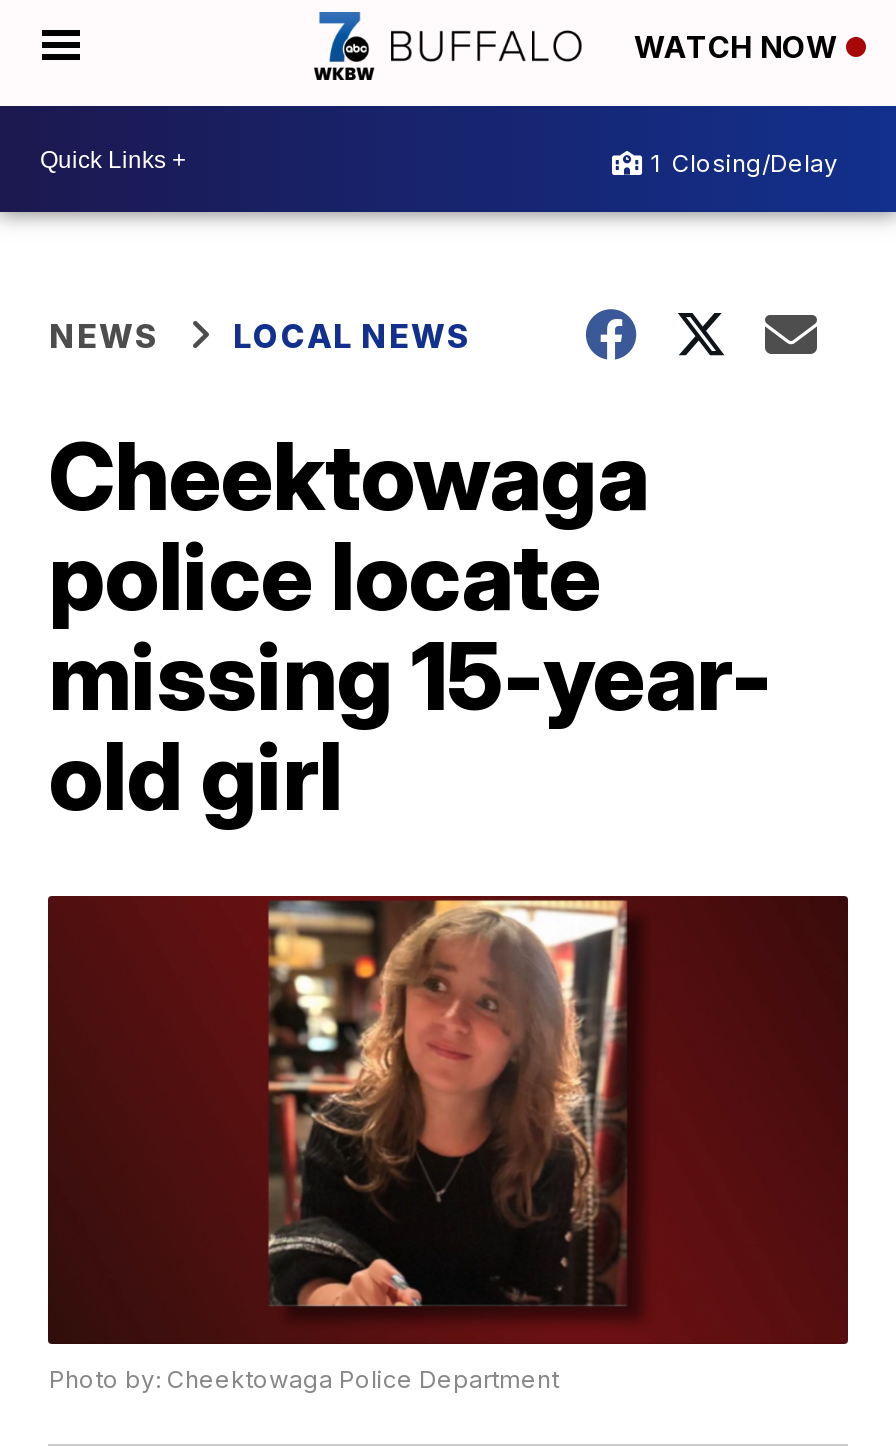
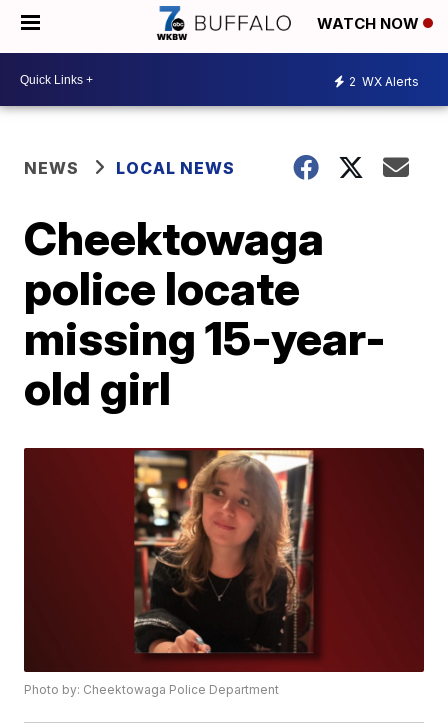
[650,147,838,177] 1 Closing/Delay -> [349,73,419,88] 2 WX Alerts

